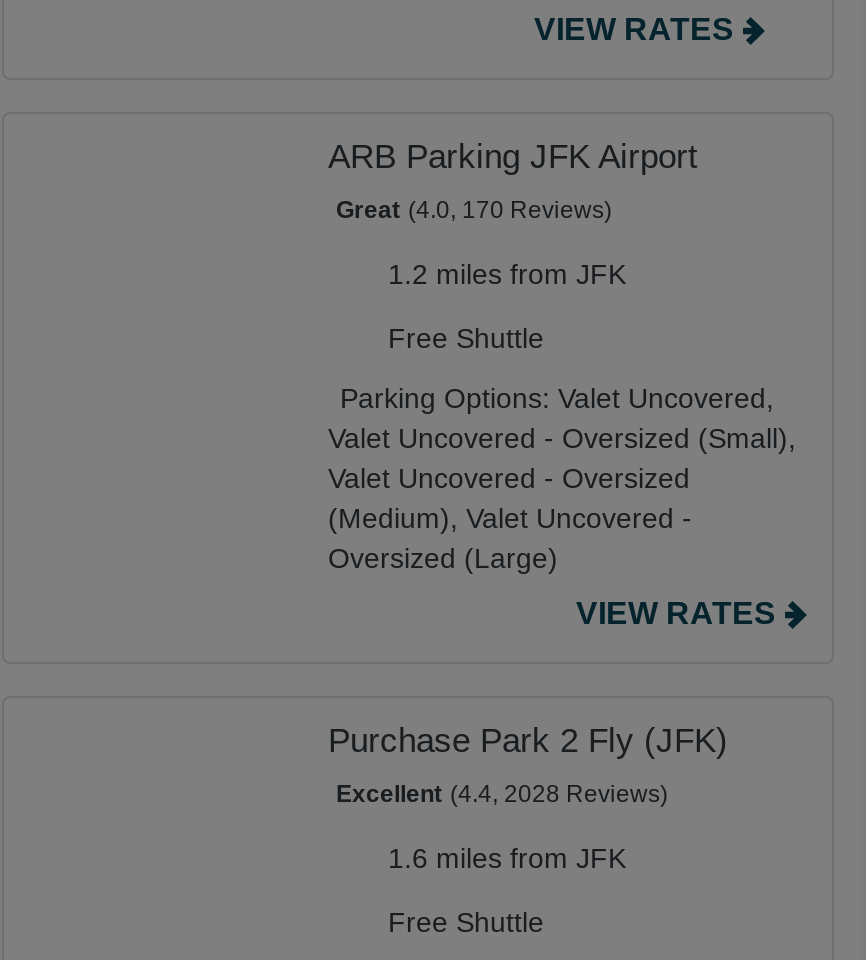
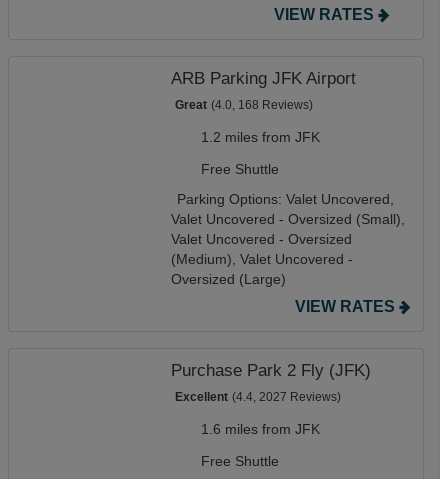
[336,196,612,224] Great (4.0, 170 Reviews) -> [175,98,313,112] Great (4.0, 168 Reviews)
[336,780,668,808] Excellent (4.4, 2028 Reviews) -> [175,390,341,404] Excellent (4.4, 2027 Reviews)

